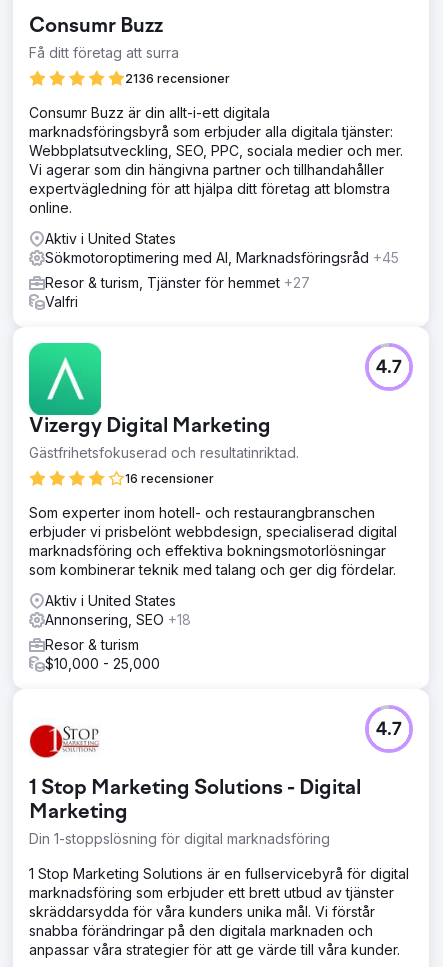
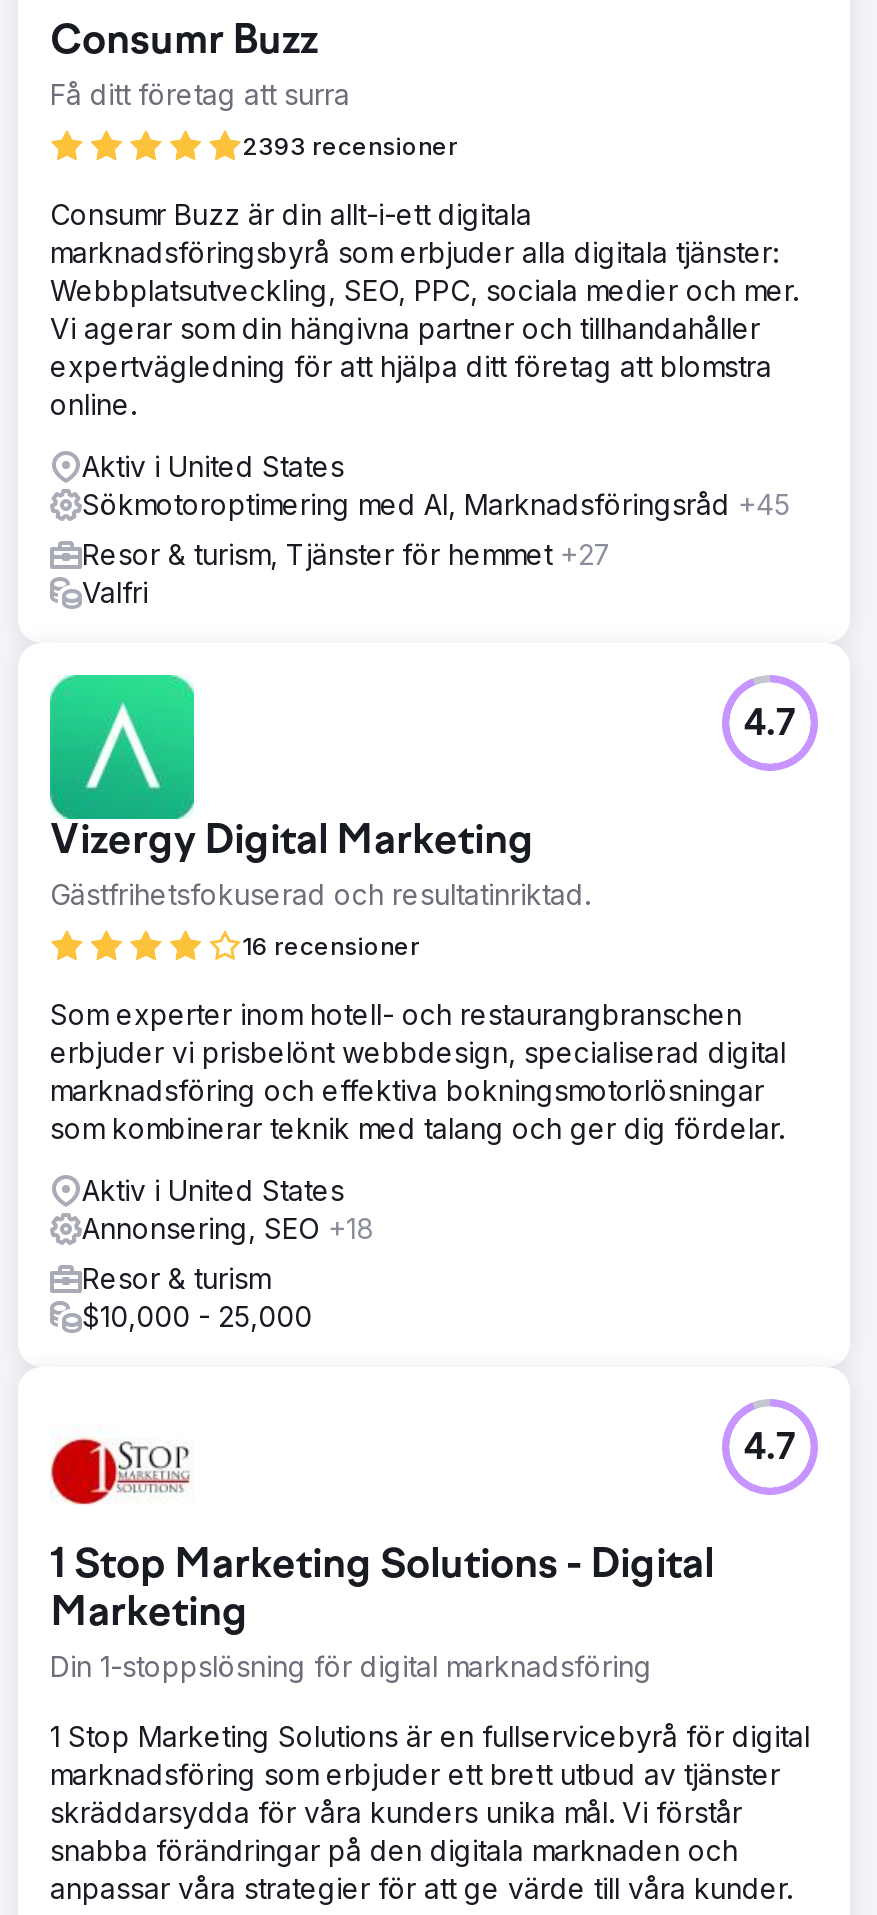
[125,71,230,86] 2136 recensioner -> [242,130,458,160] 2393 recensioner

